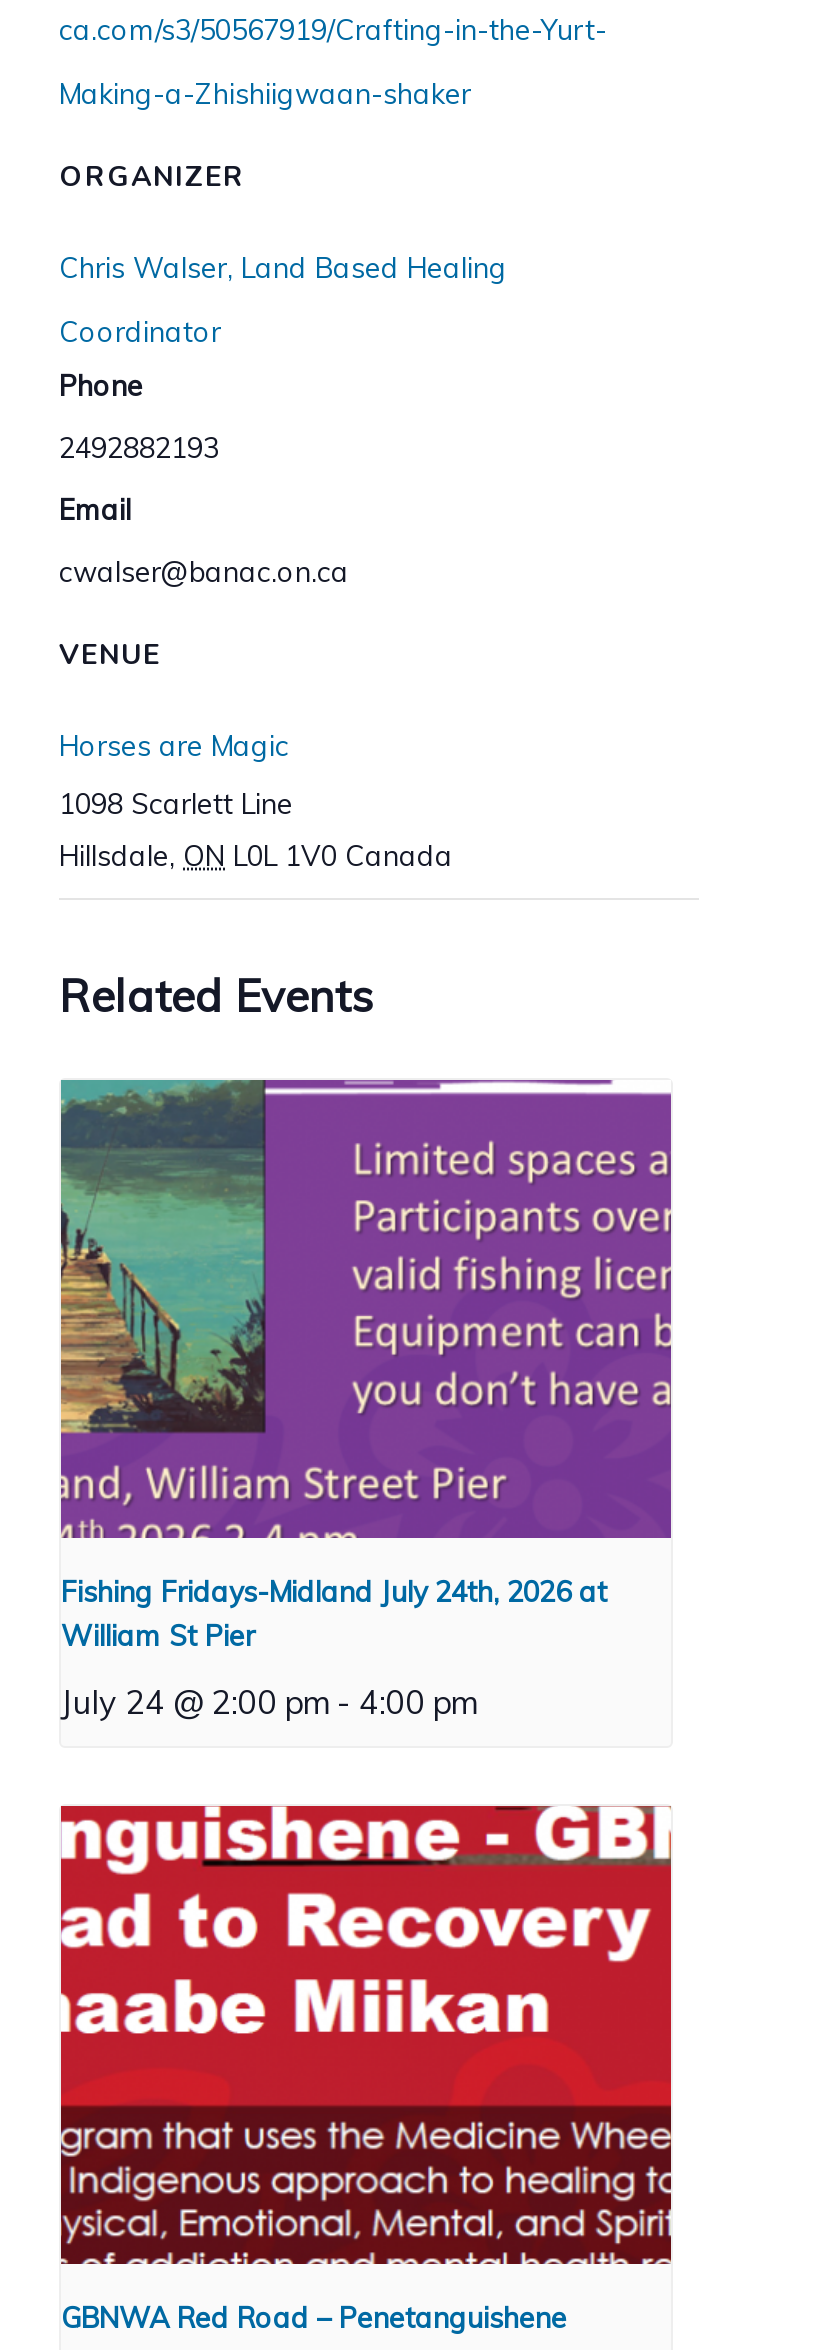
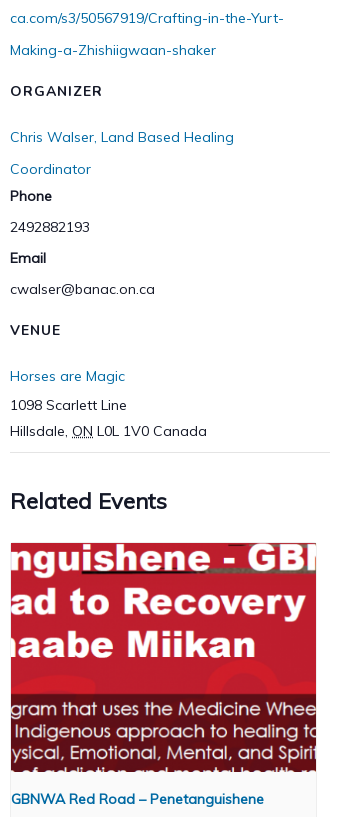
[59,1078,673,1722] [image] | Fishing Fridays-Midland July 24th, 2026 at | William St Pier | July 24 @ 2:00 pm - 4:00 pm -> none

